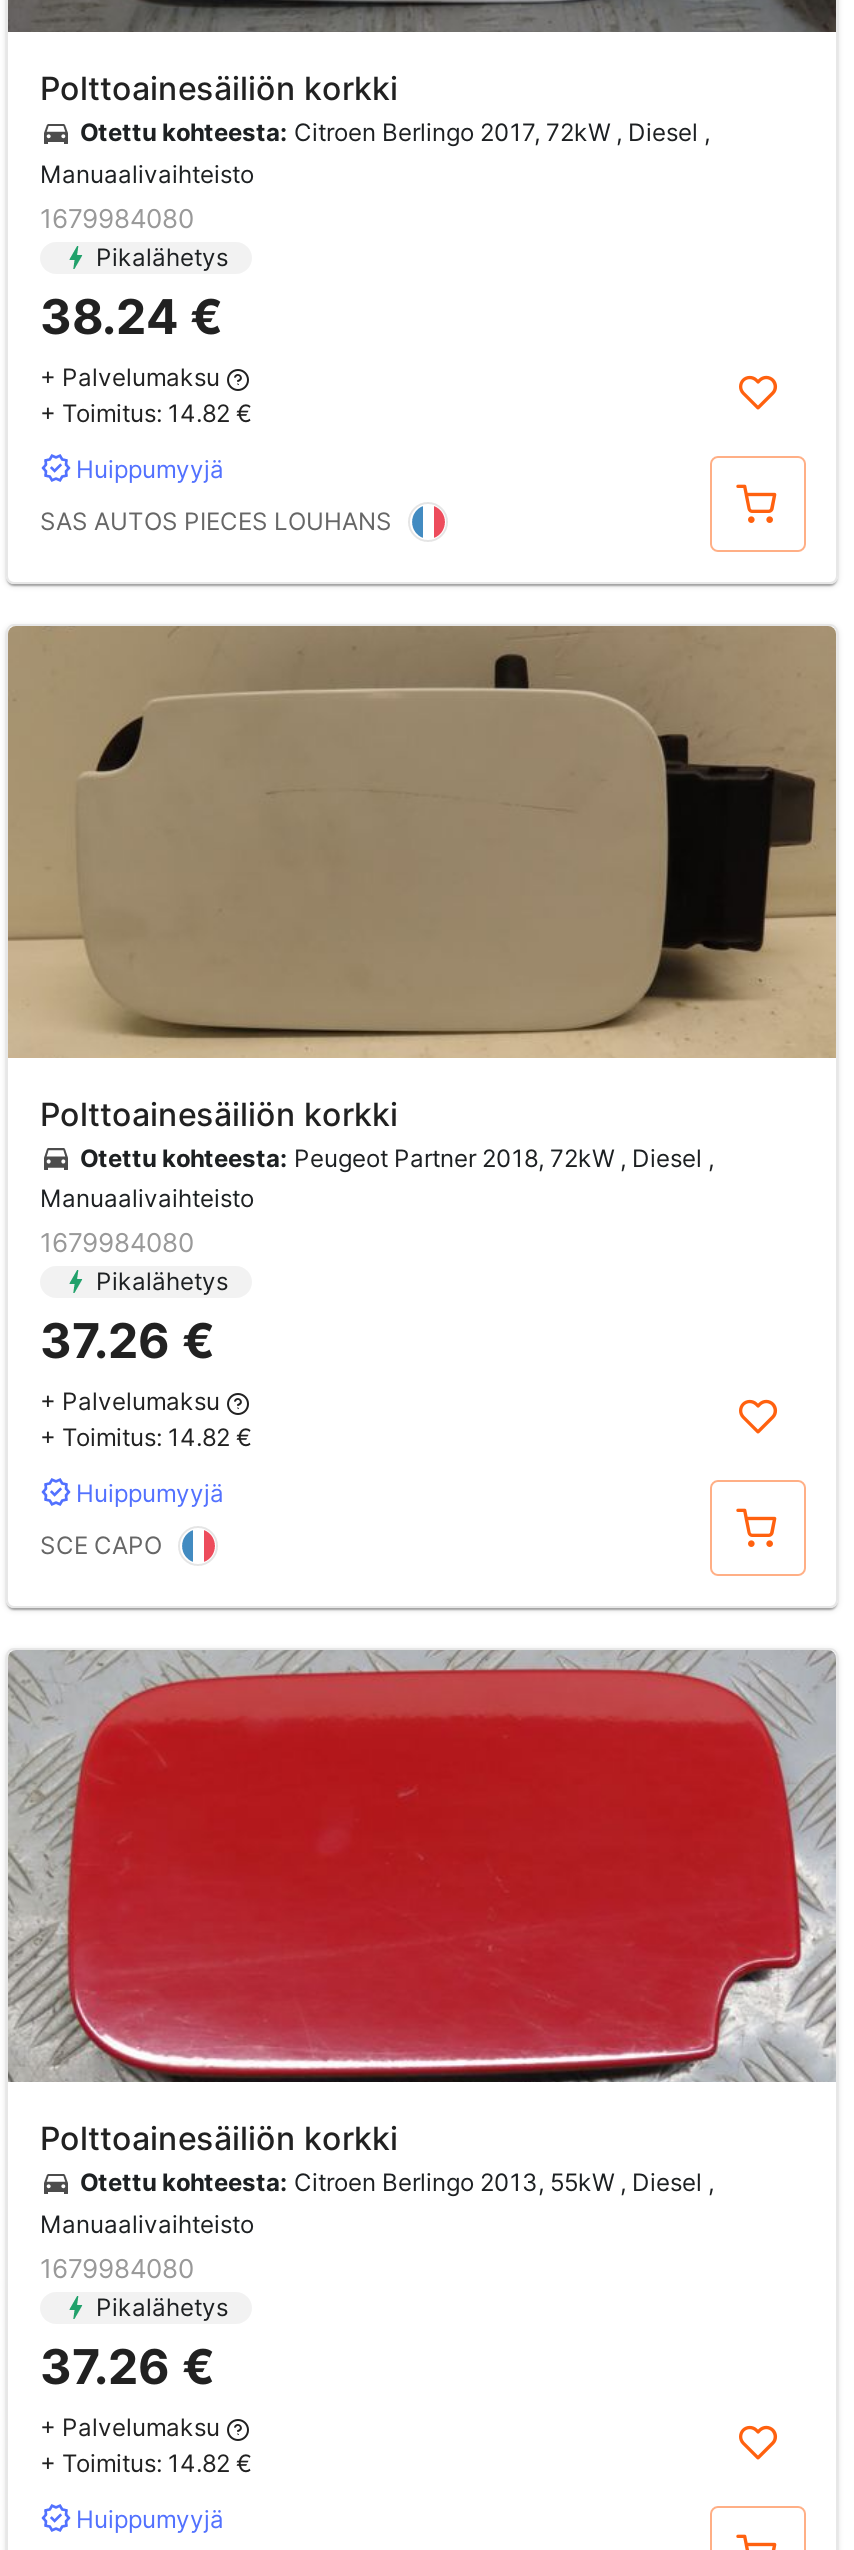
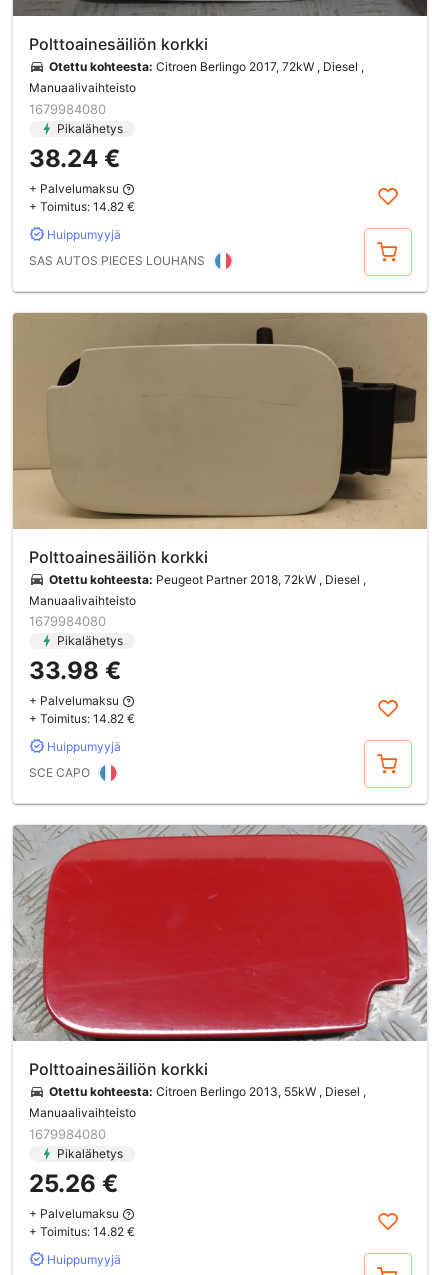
[40,1313,214,1371] 37.26 € -> [29,656,121,685] 33.98 €
[40,2338,214,2396] 37.26 € -> [29,1169,118,1198] 25.26 €

